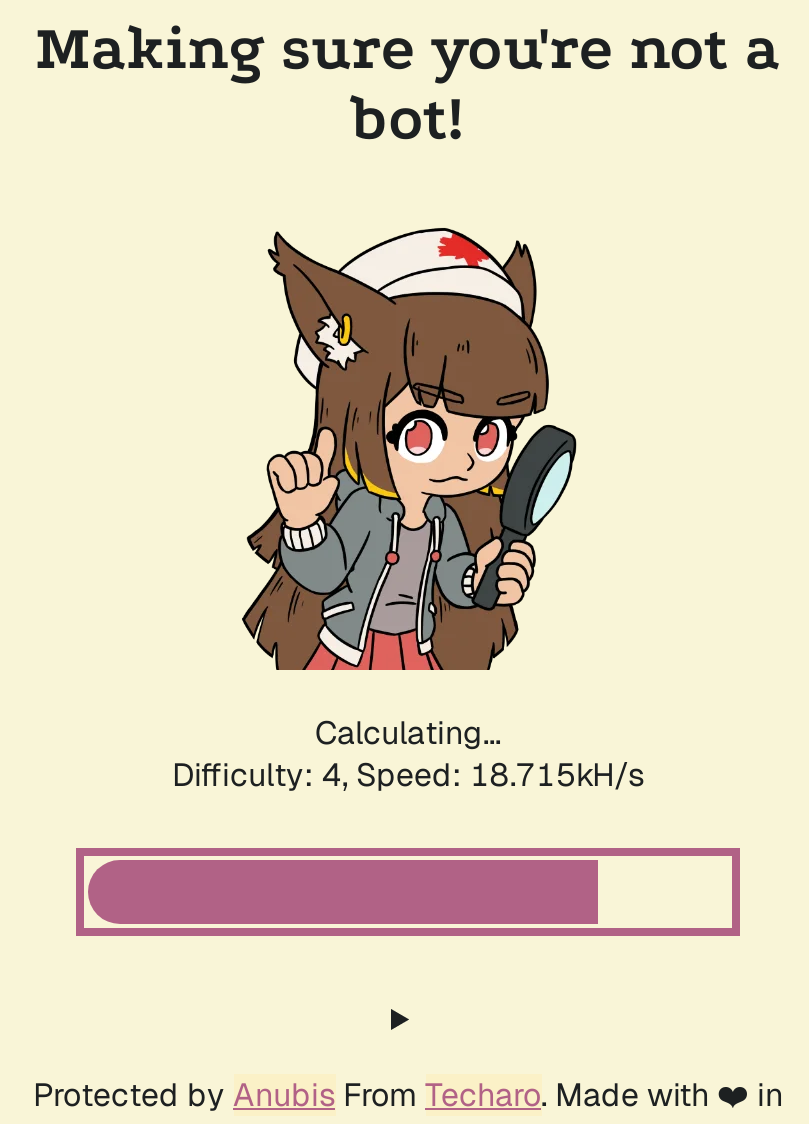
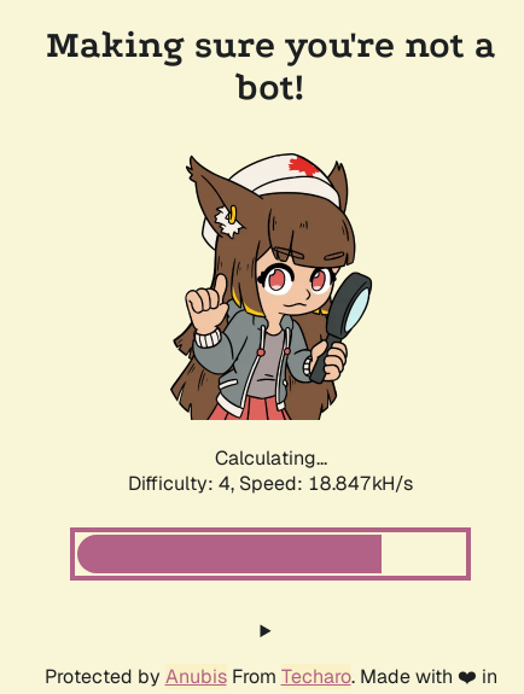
[172,754,644,796] Difficulty: 4, Speed: 18.715kH/s -> [128,471,413,496] Difficulty: 4, Speed: 18.847kH/s

